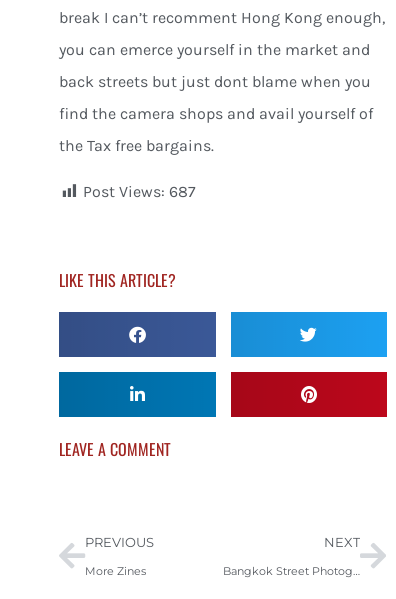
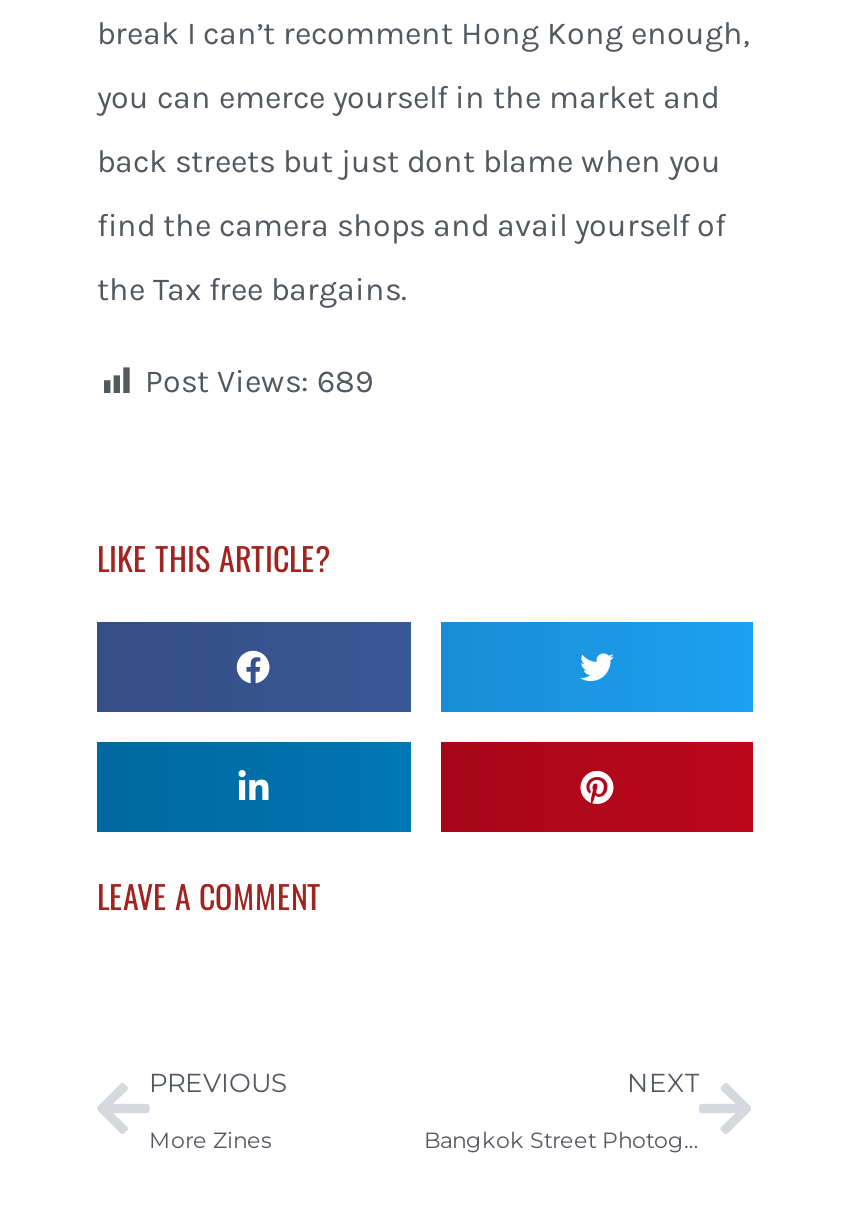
[83,182,196,201] Post Views: 687 -> [145,362,373,400] Post Views: 689

